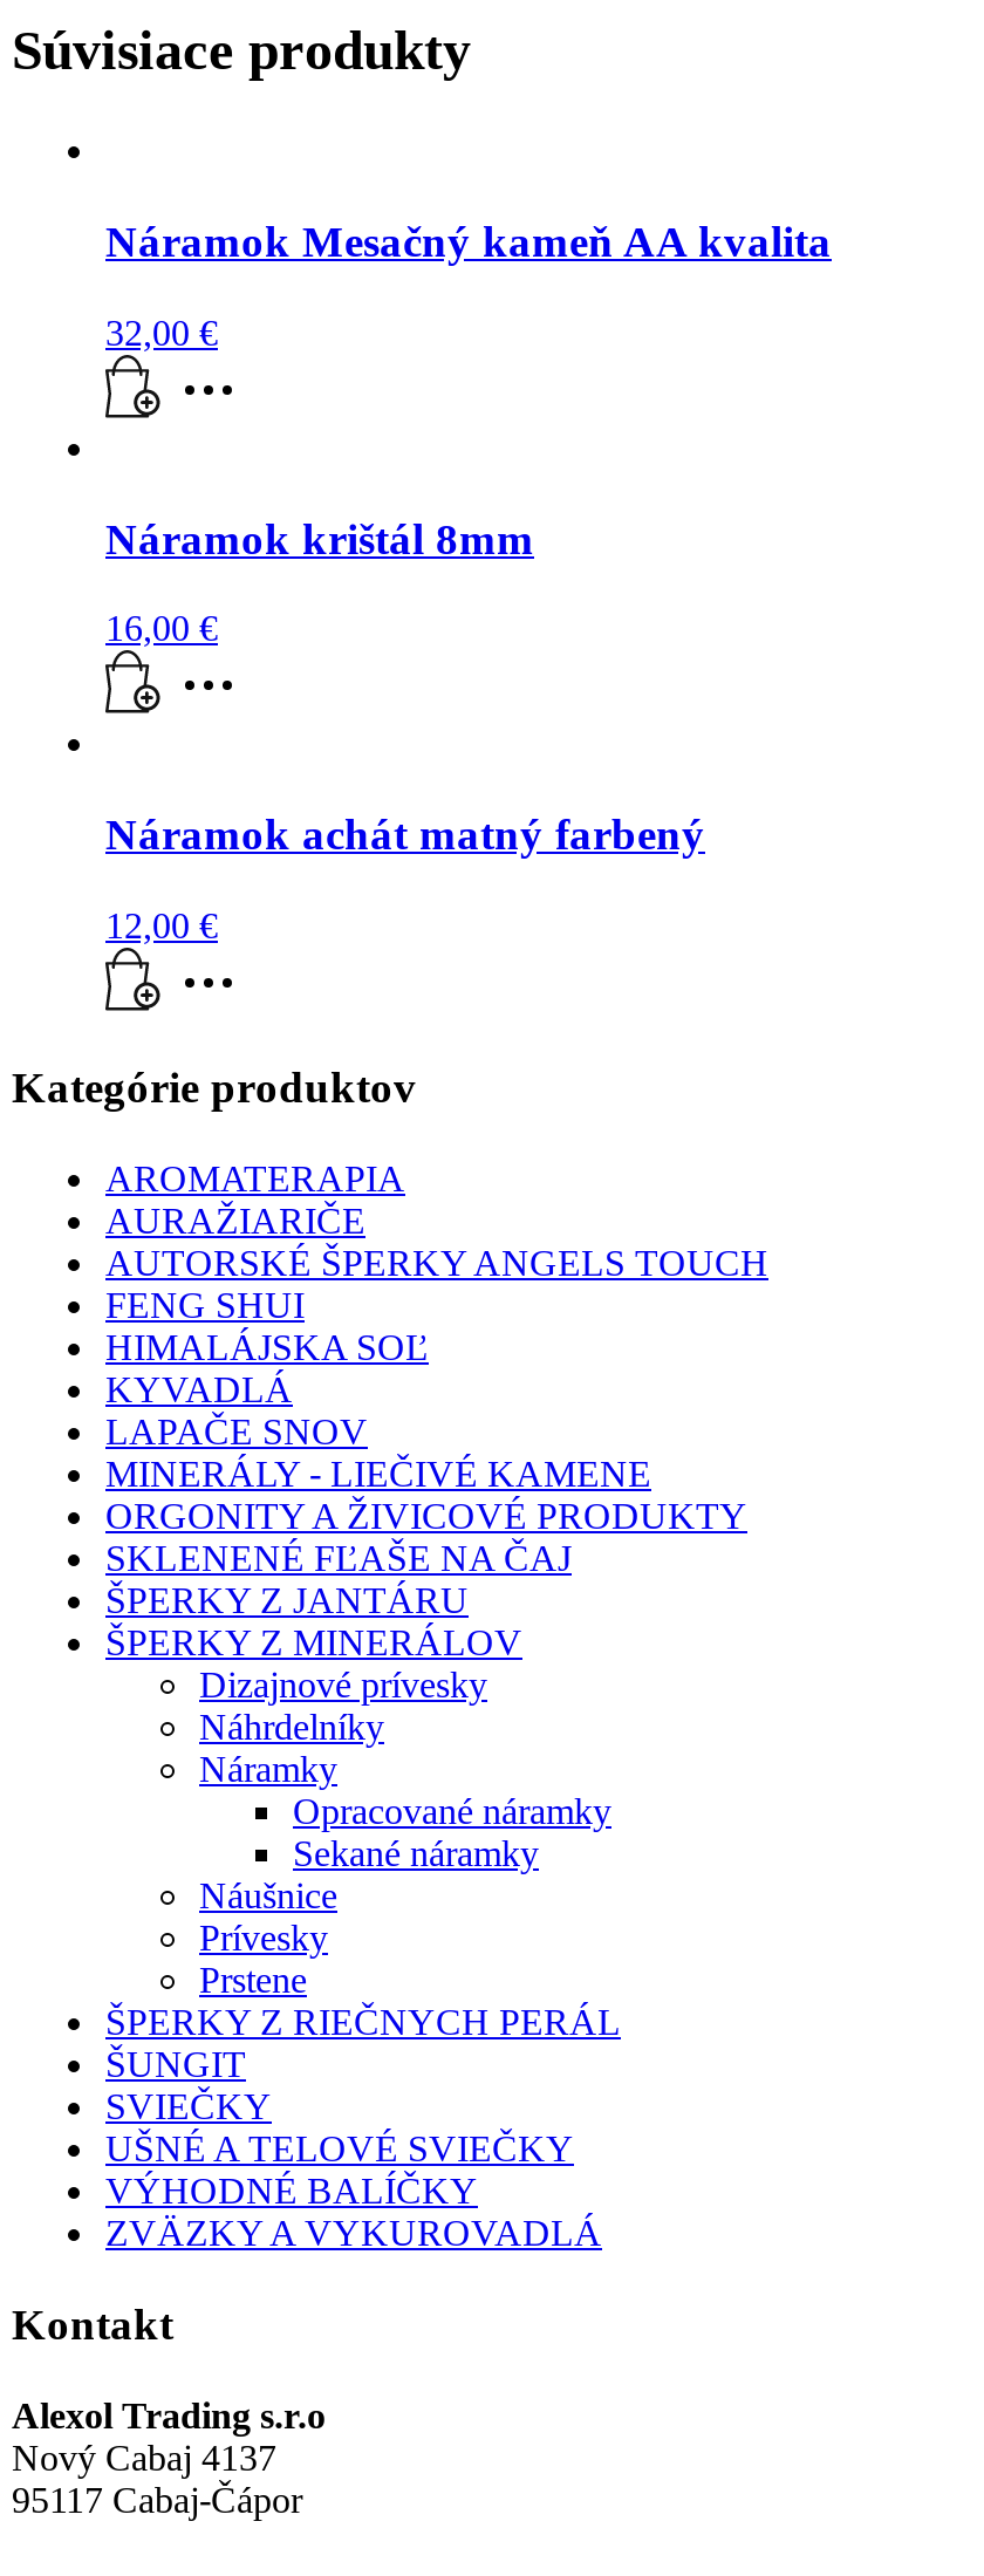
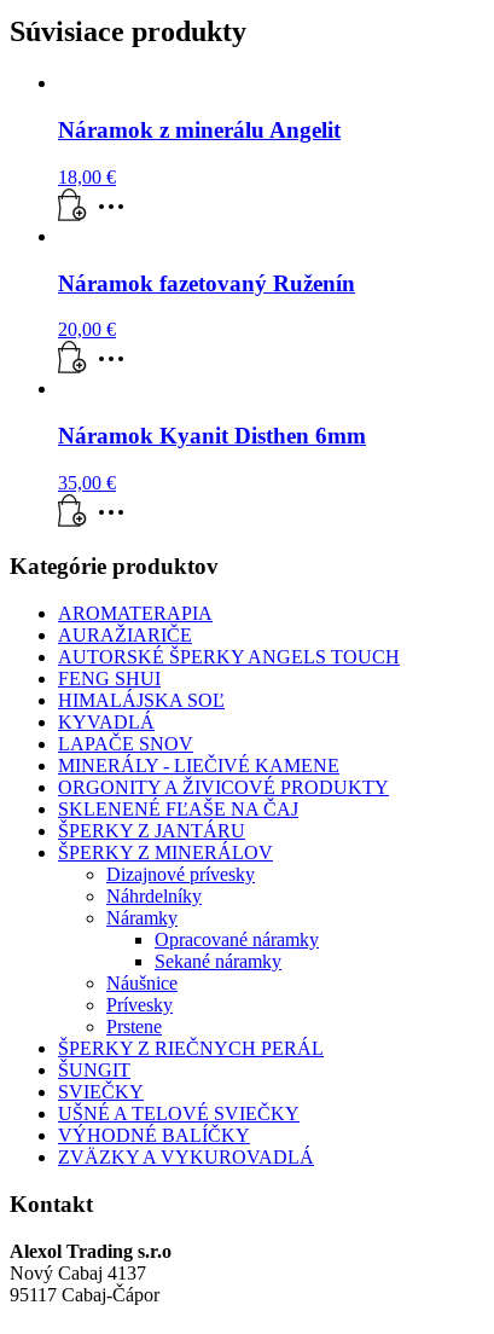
[105,217,832,266] Náramok Mesačný kameň AA kvalita -> [58,117,341,143] Náramok z minerálu Angelit
[105,312,218,352] 32,00 € -> [58,167,116,187] 18,00 €
[105,513,534,562] Náramok krištál 8mm -> [58,270,355,295] Náramok fazetovaný Ruženín
[105,608,218,648] 16,00 € -> [58,319,116,340] 20,00 €
[105,809,705,859] Náramok achát matný farbený -> [58,423,366,448] Náramok Kyanit Disthen 6mm
[105,905,218,945] 12,00 € -> [58,472,116,493] 35,00 €

